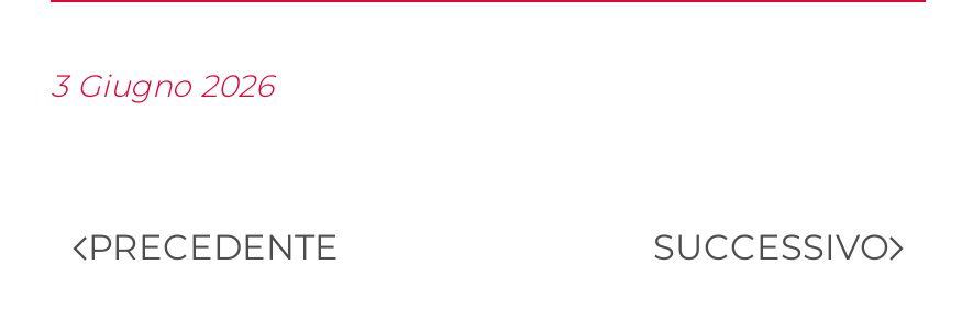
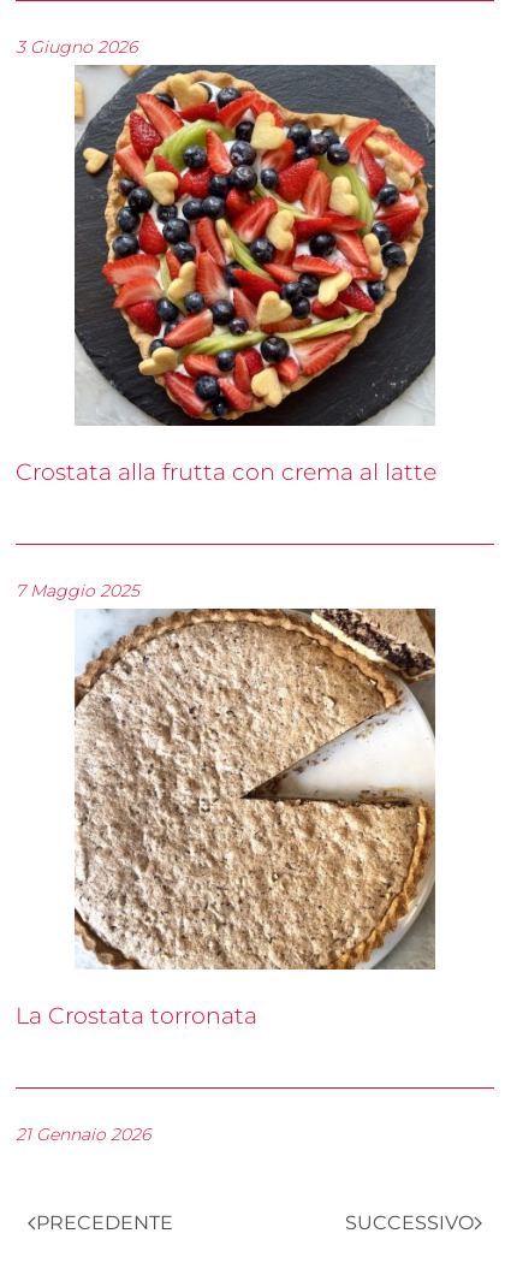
none -> [16,64,436,486] [image] | Crostata alla frutta con crema al latte
none -> [16,580,139,602] 7 Maggio 2025
none -> [16,607,436,1030] [image] | La Crostata torronata
none -> [16,1124,150,1145] 21 Gennaio 2026

